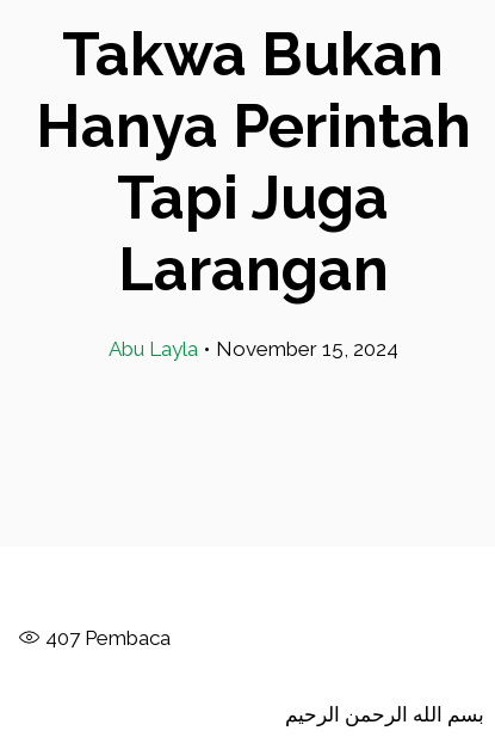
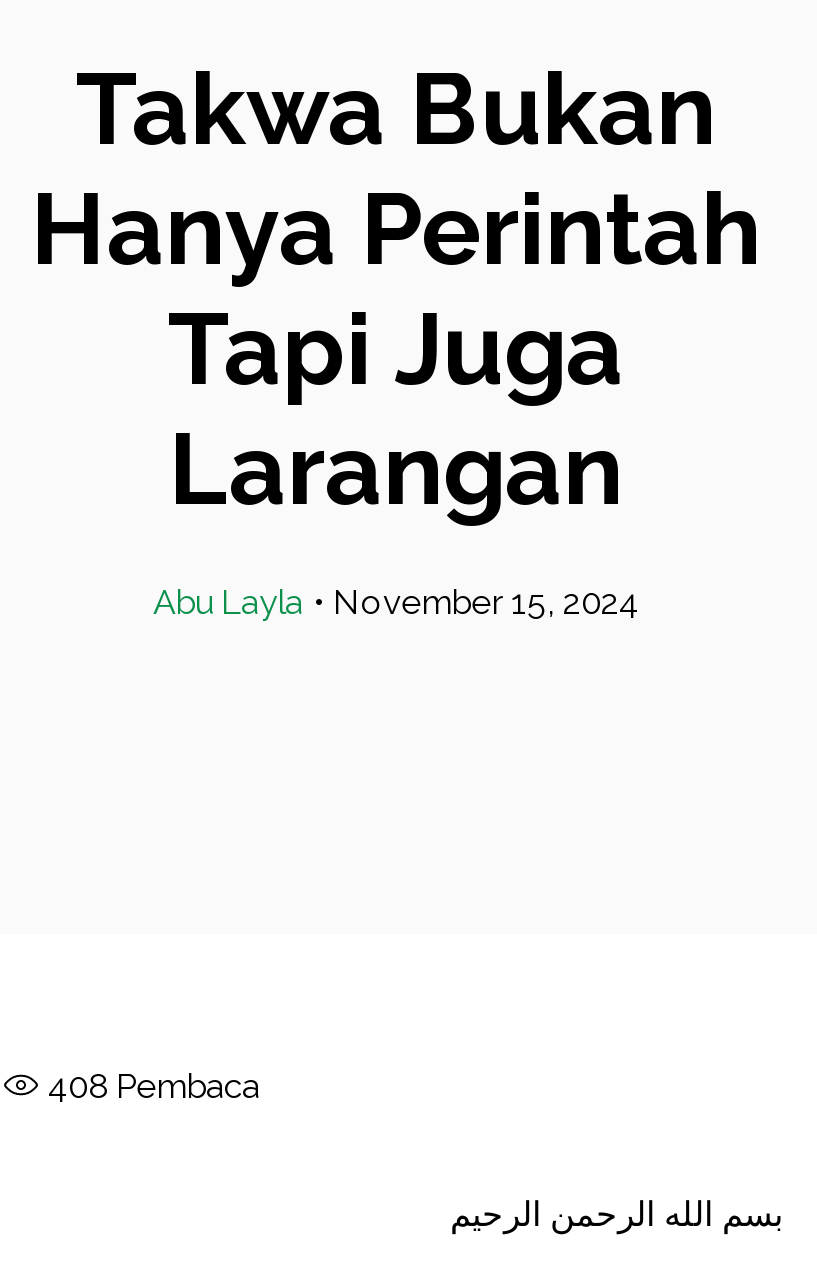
[45,626,171,650] 407 Pembaca -> [48,1066,260,1106] 408 Pembaca

